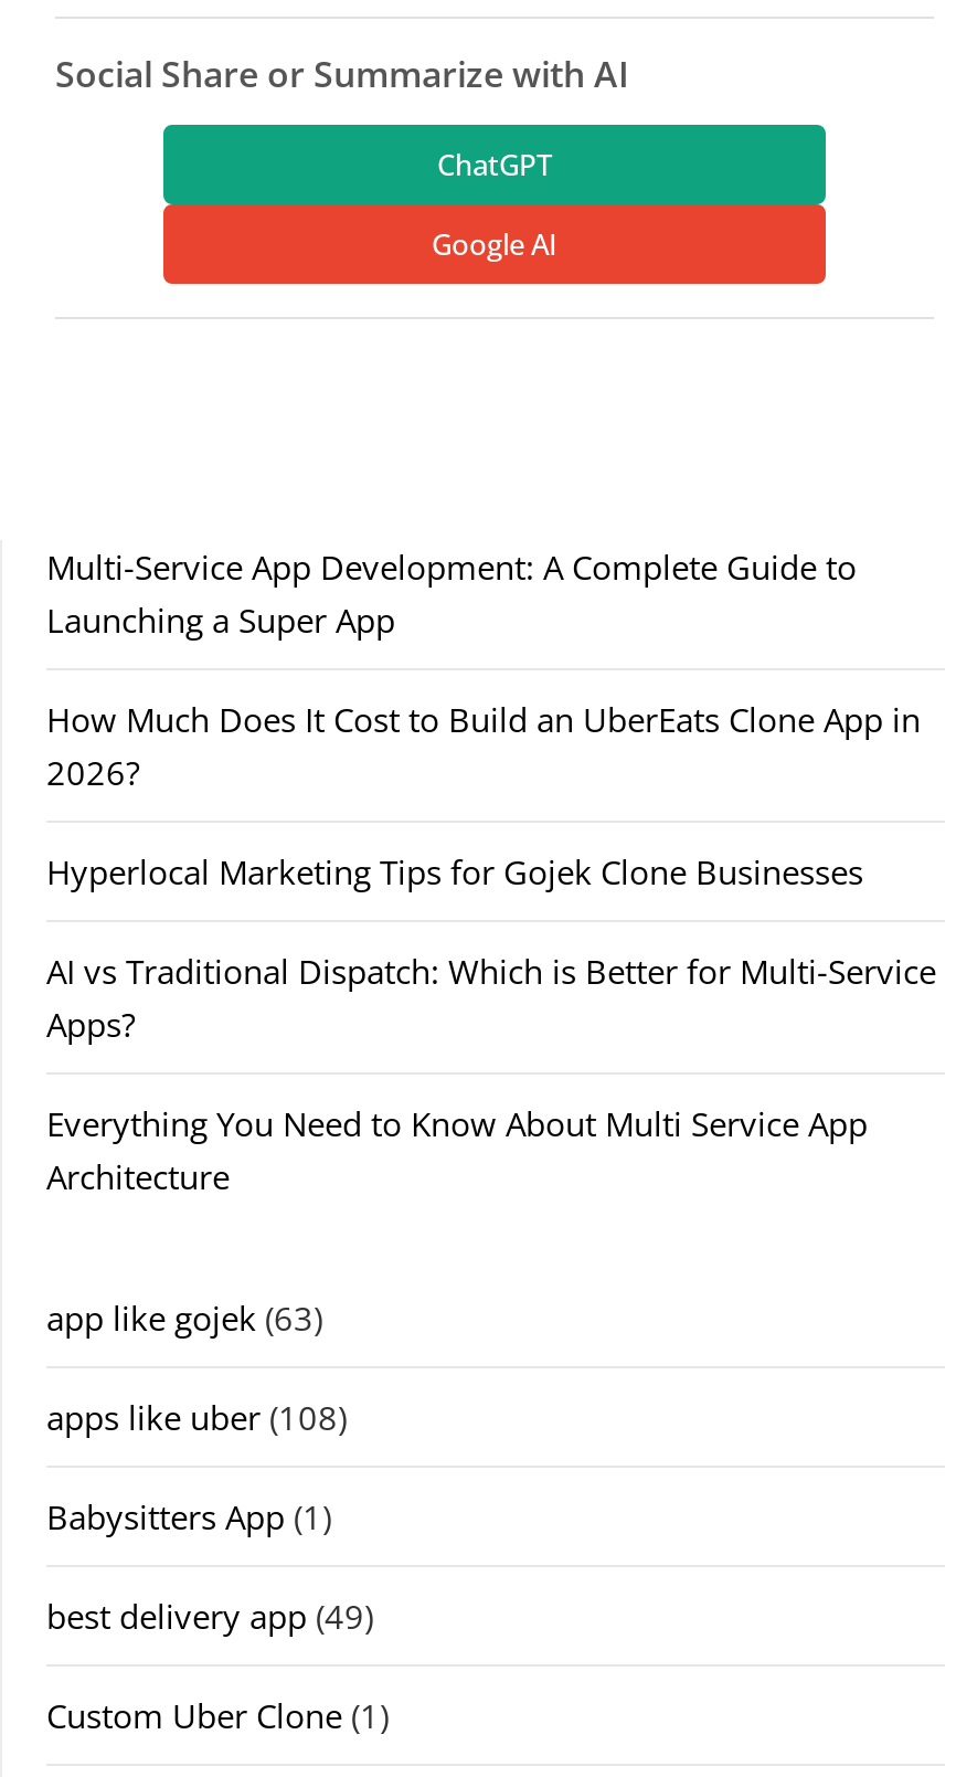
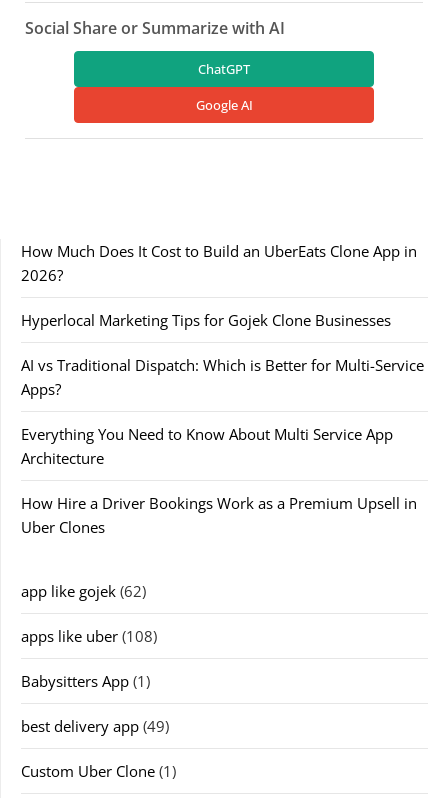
[46,544,857,642] Multi-Service App Development: A Complete Guide to | Launching a Super App -> none
moved [46,697,936,1198] -> [21,241,424,468]: How Much Does It Cost to Build an UberEats Clone App in | 2026? | Hyperlocal Marketing Tips for Gojek Clone Businesses | AI vs Traditional Dispatch: Which is Better for Multi-Service | Apps? | Everything You Need to Know About Multi Service App | Architecture
[46,1295,322,1340] app like gojek (63) -> [21,493,417,601] How Hire a Driver Bookings Work as a Premium Upsell in | Uber Clones | app like gojek (62)

